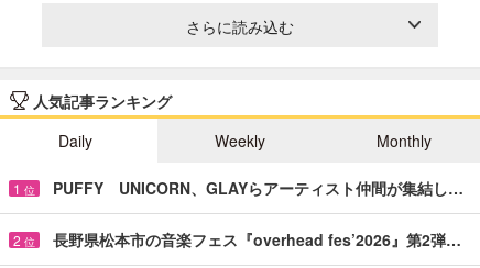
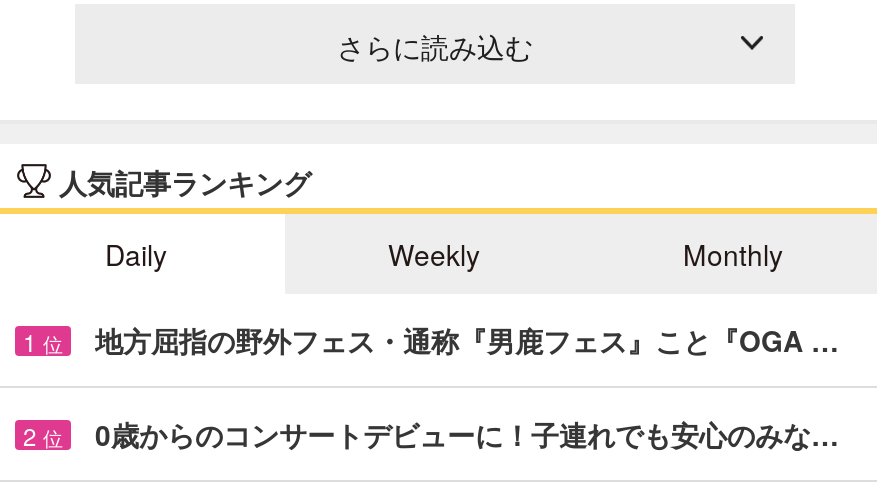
[53,177,463,199] PUFFY UNICORN、GLAYらアーティスト仲間が集結し… -> [95,320,839,360] 地方屈指の野外フェス・通称『男鹿フェス』こと『OGA …
[53,228,461,250] 長野県松本市の音楽フェス『overhead fes’2026』第2弾… -> [95,414,839,454] 0歳からのコンサートデビューに！子連れでも安心のみな…

